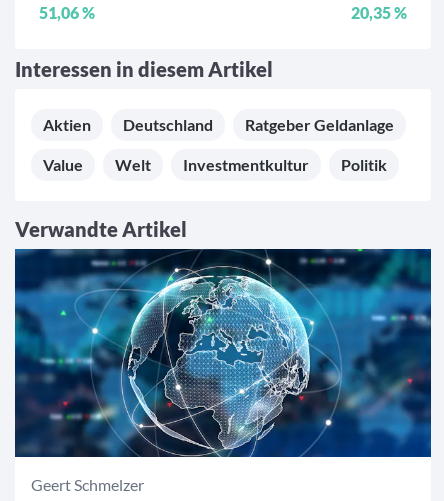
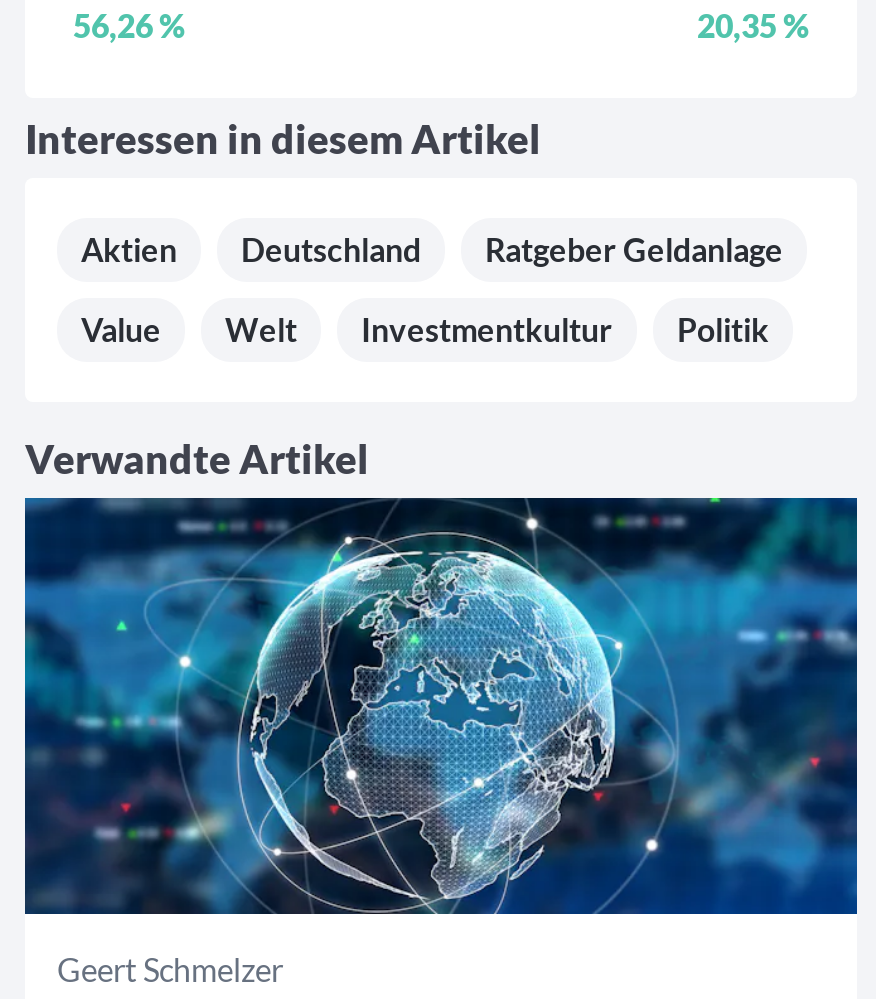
[39,2,95,21] 51,06 % -> [73,5,185,43] 56,26 %

